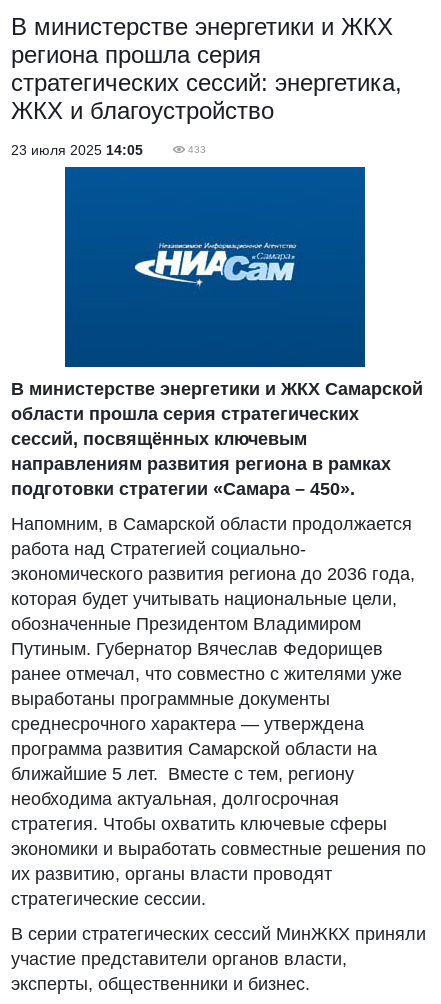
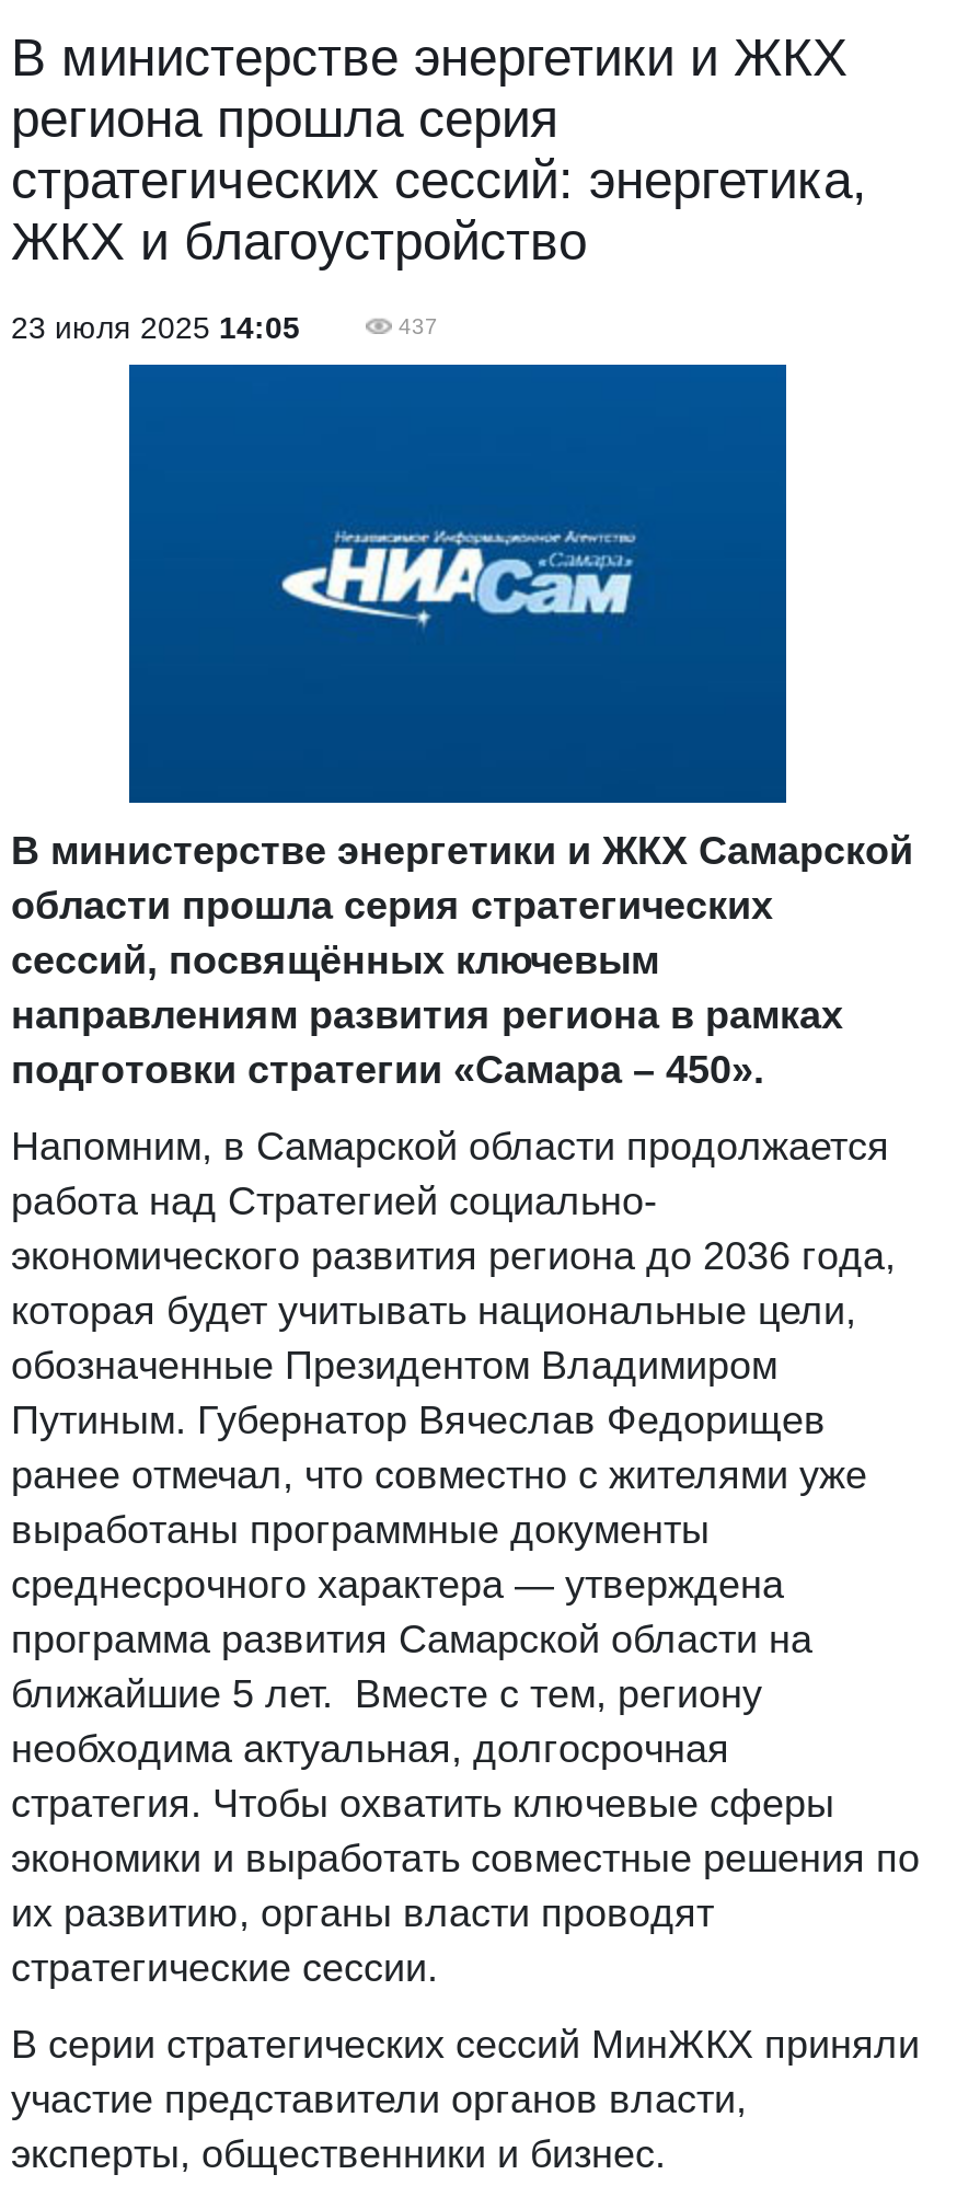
[188,144,206,155] 433 -> [399,314,438,338] 437

